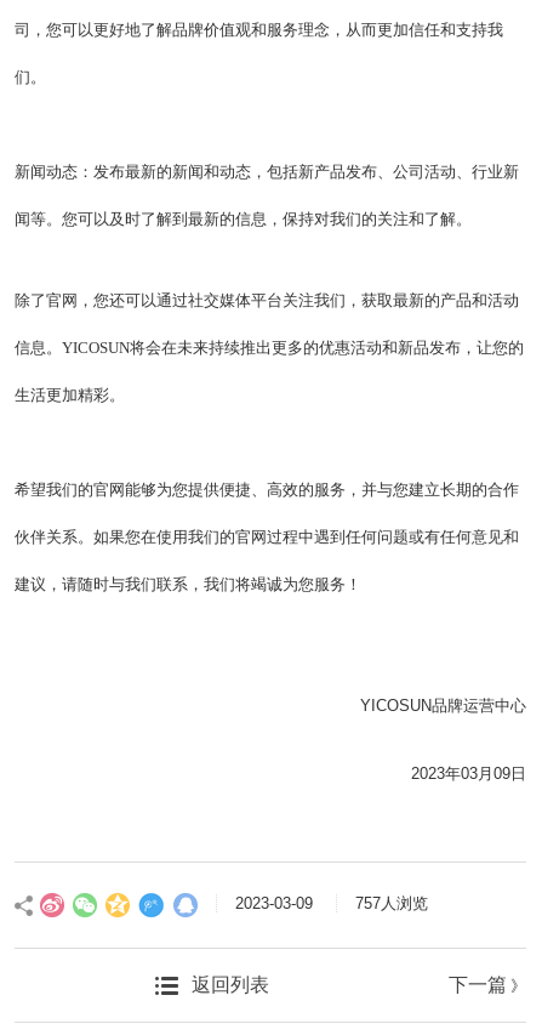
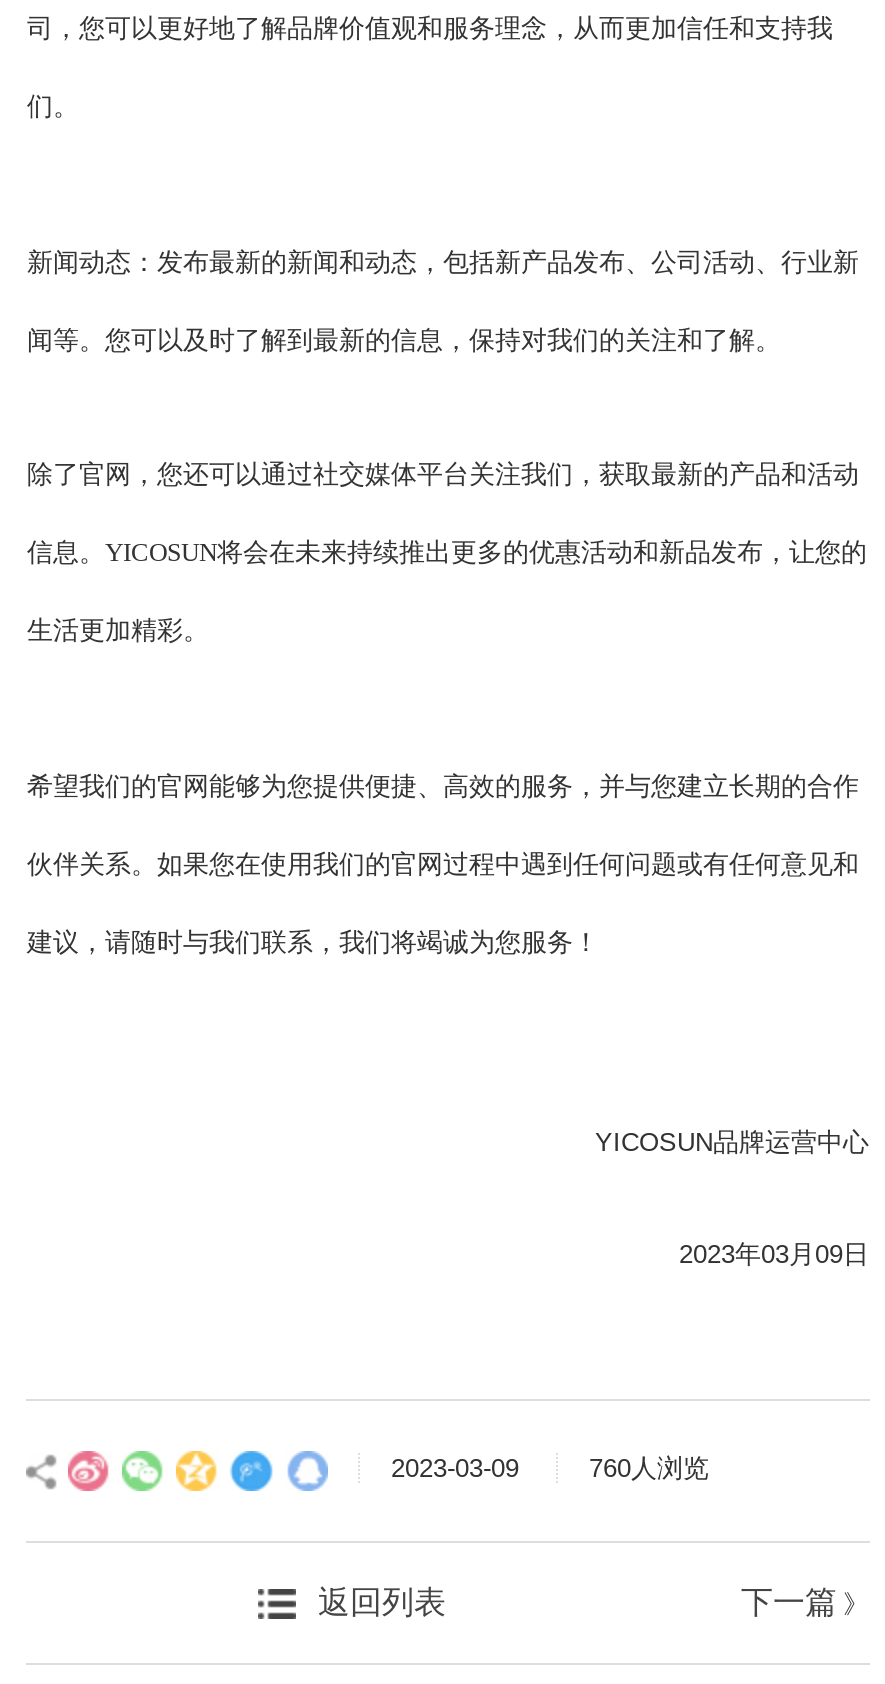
[356,894,429,912] 757人浏览 -> [589,1453,709,1483] 760人浏览

